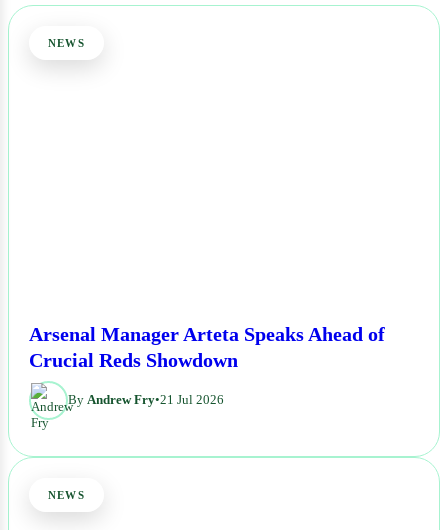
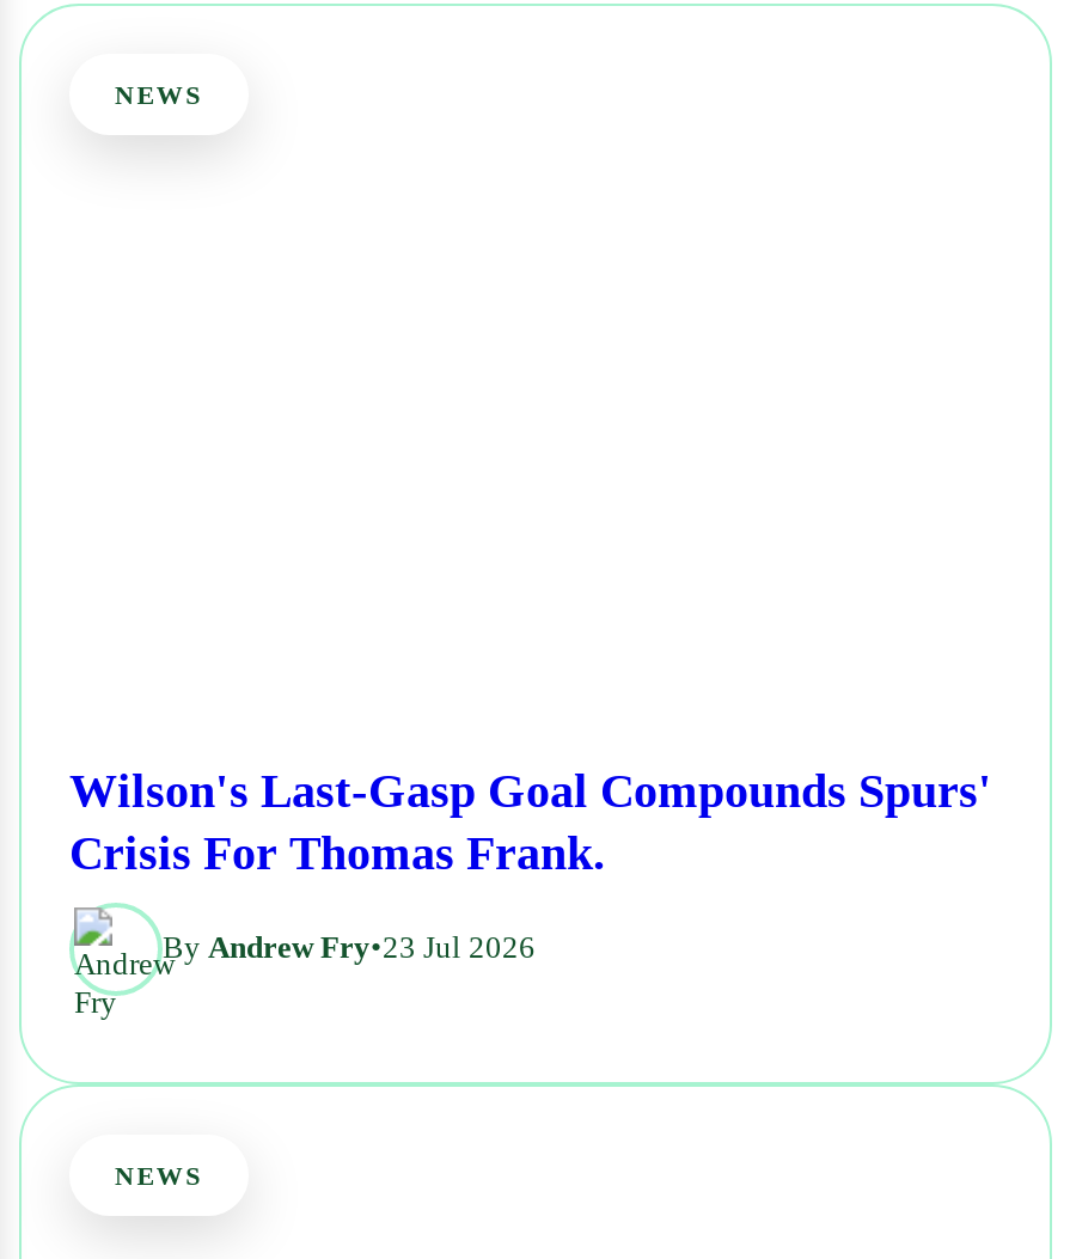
[29,323,385,371] Arsenal Manager Arteta Speaks Ahead of | Crucial Reds Showdown -> [69,764,992,878] Wilson's Last-Gasp Goal Compounds Spurs' | Crisis For Thomas Frank.
[68,392,224,407] By Andrew Fry•21 Jul 2026 -> [163,930,536,966] By Andrew Fry•23 Jul 2026

